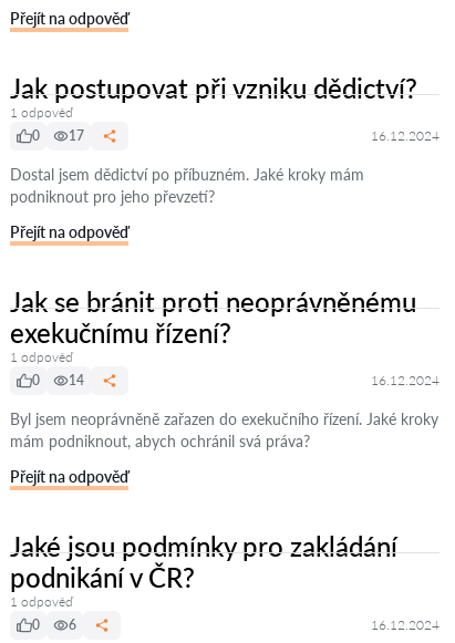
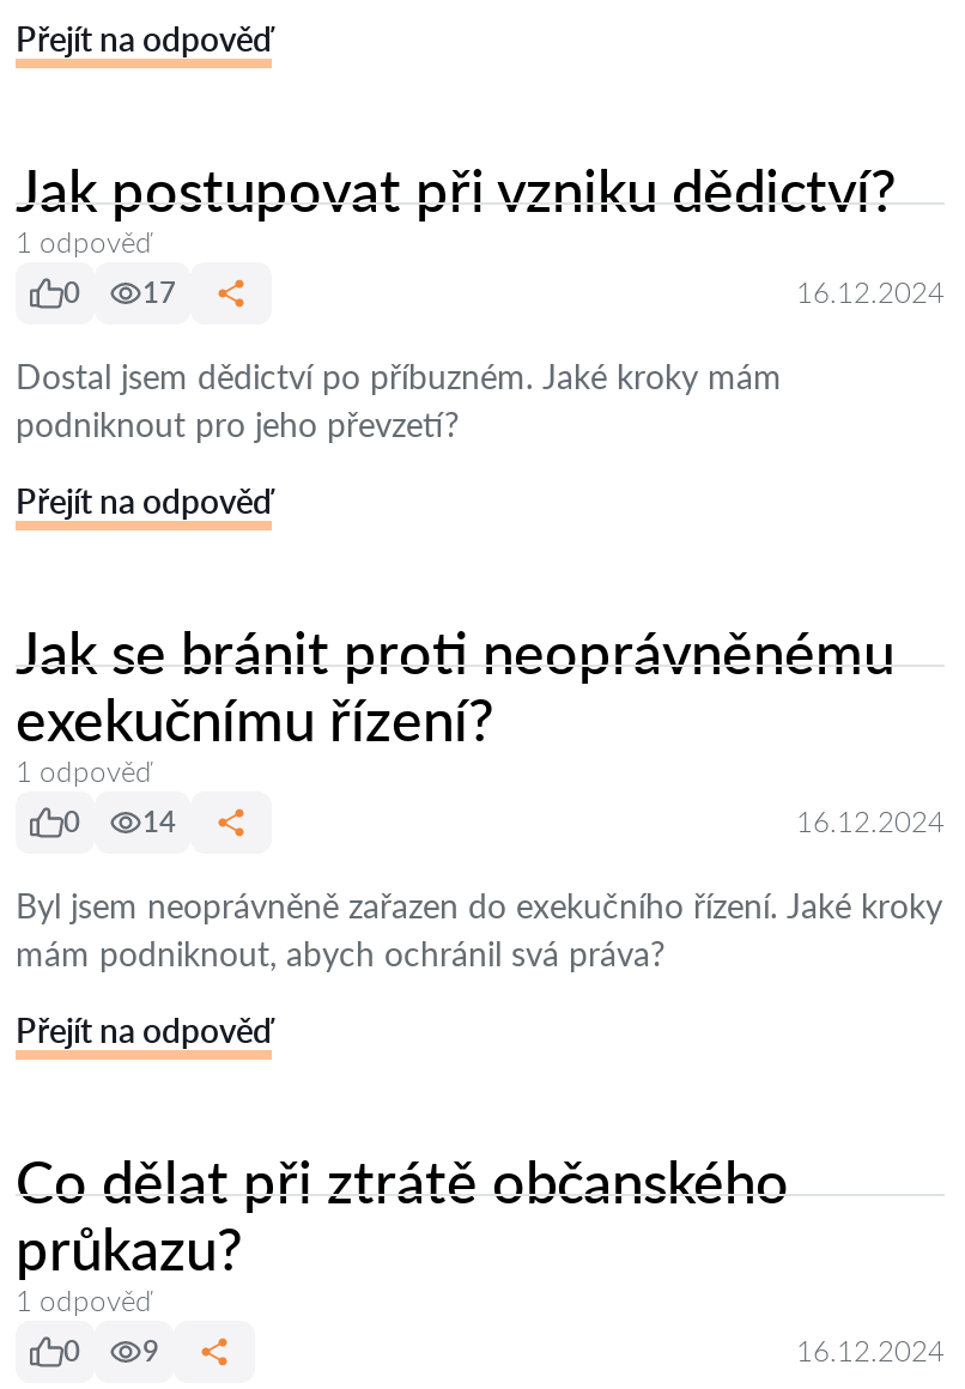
[10,530,397,593] Jaké jsou podmínky pro zakládání | podnikání v ČR? -> [16,1146,789,1282] Co dělat při ztrátě občanského | průkazu?
[32,616,76,633] 0 6 -> [63,1333,159,1369] 0 9

